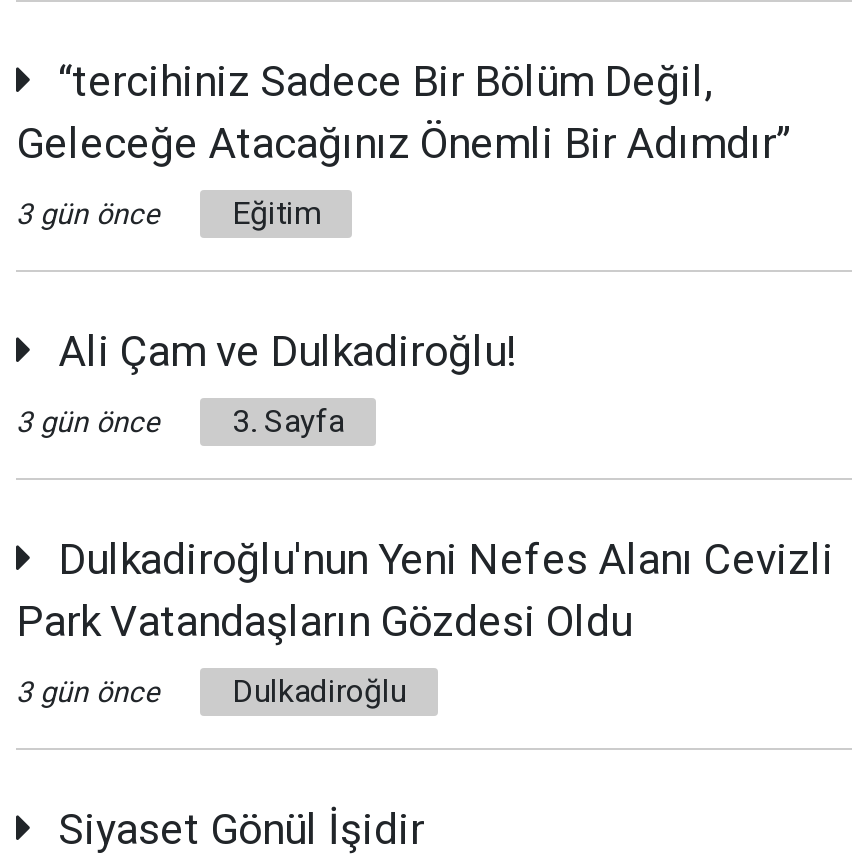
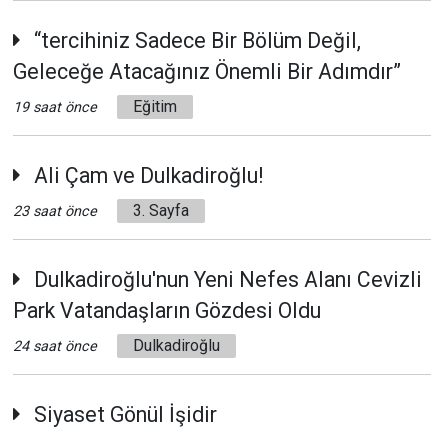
[16,198,160,232] 3 gün önce -> [13,99,97,116] 19 saat önce
[16,406,160,440] 3 gün önce -> [13,203,97,220] 23 saat önce
[16,676,160,710] 3 gün önce -> [13,338,97,355] 24 saat önce

